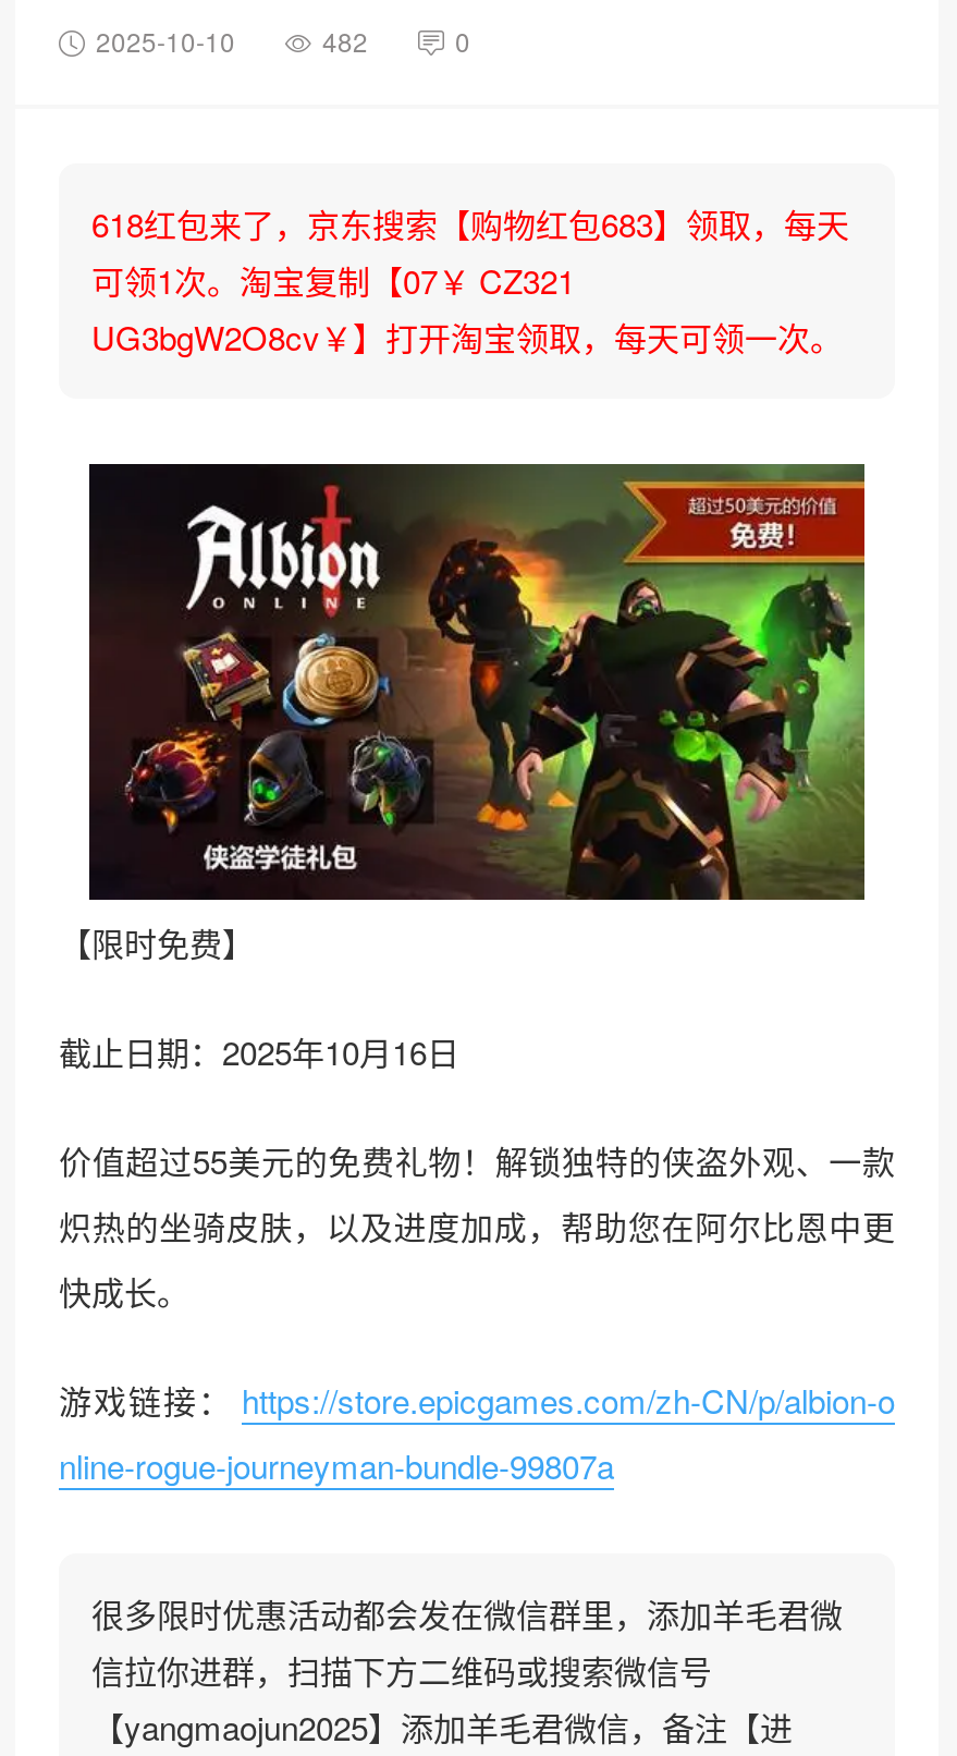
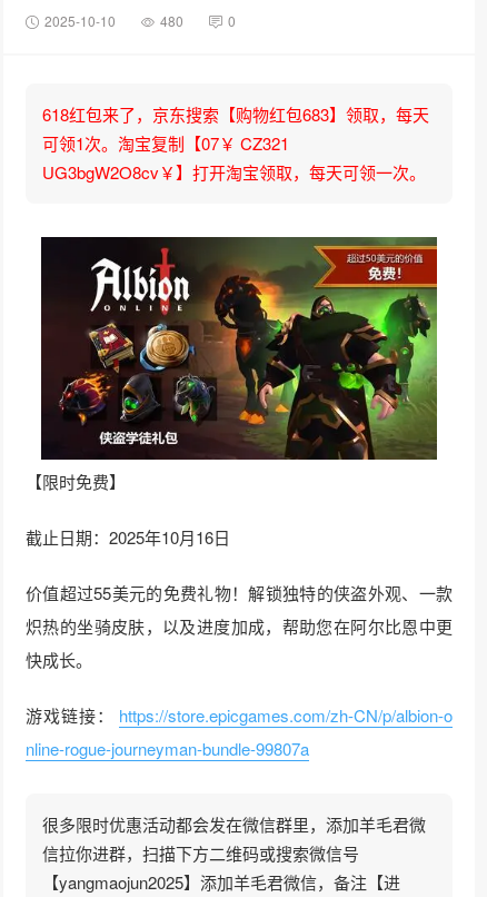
[322,22,368,59] 482 -> [160,11,183,30] 480

